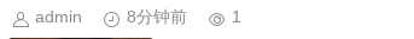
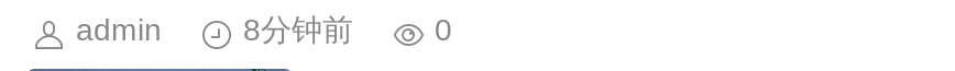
[232,7,241,26] 1 -> [435,12,452,47] 0

